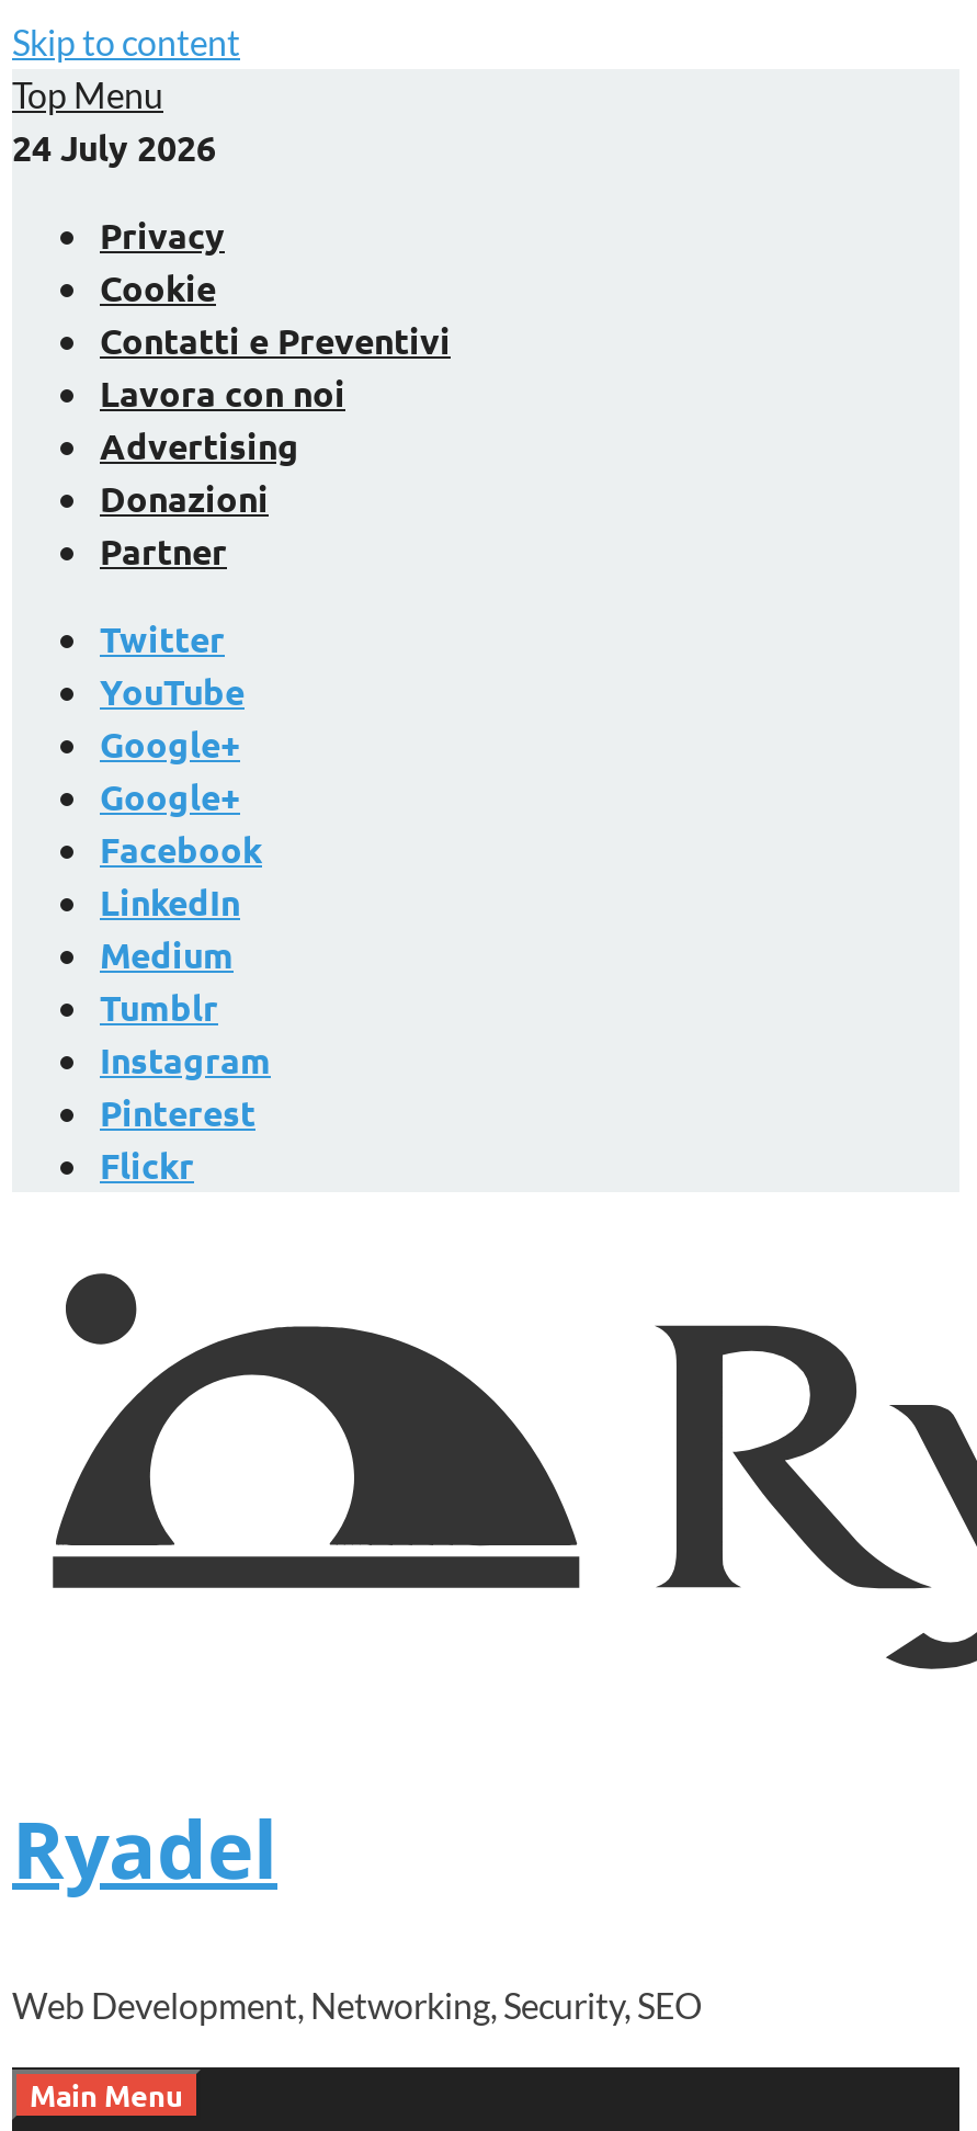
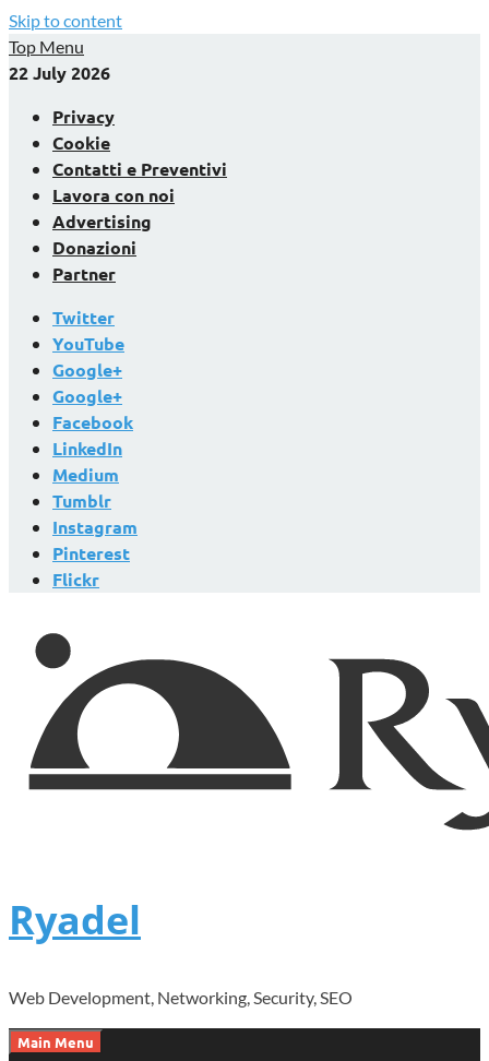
[12,124,216,170] 24 July 2026 -> [9,61,110,84] 22 July 2026

